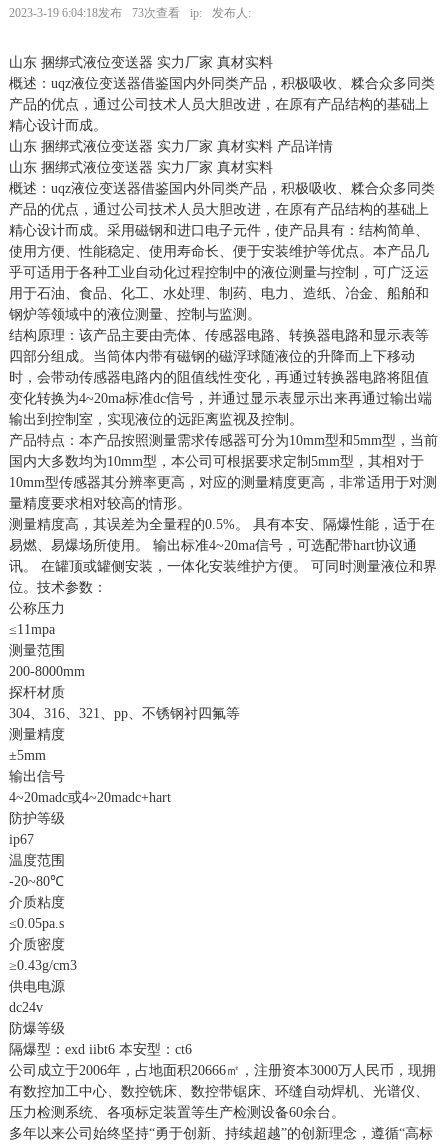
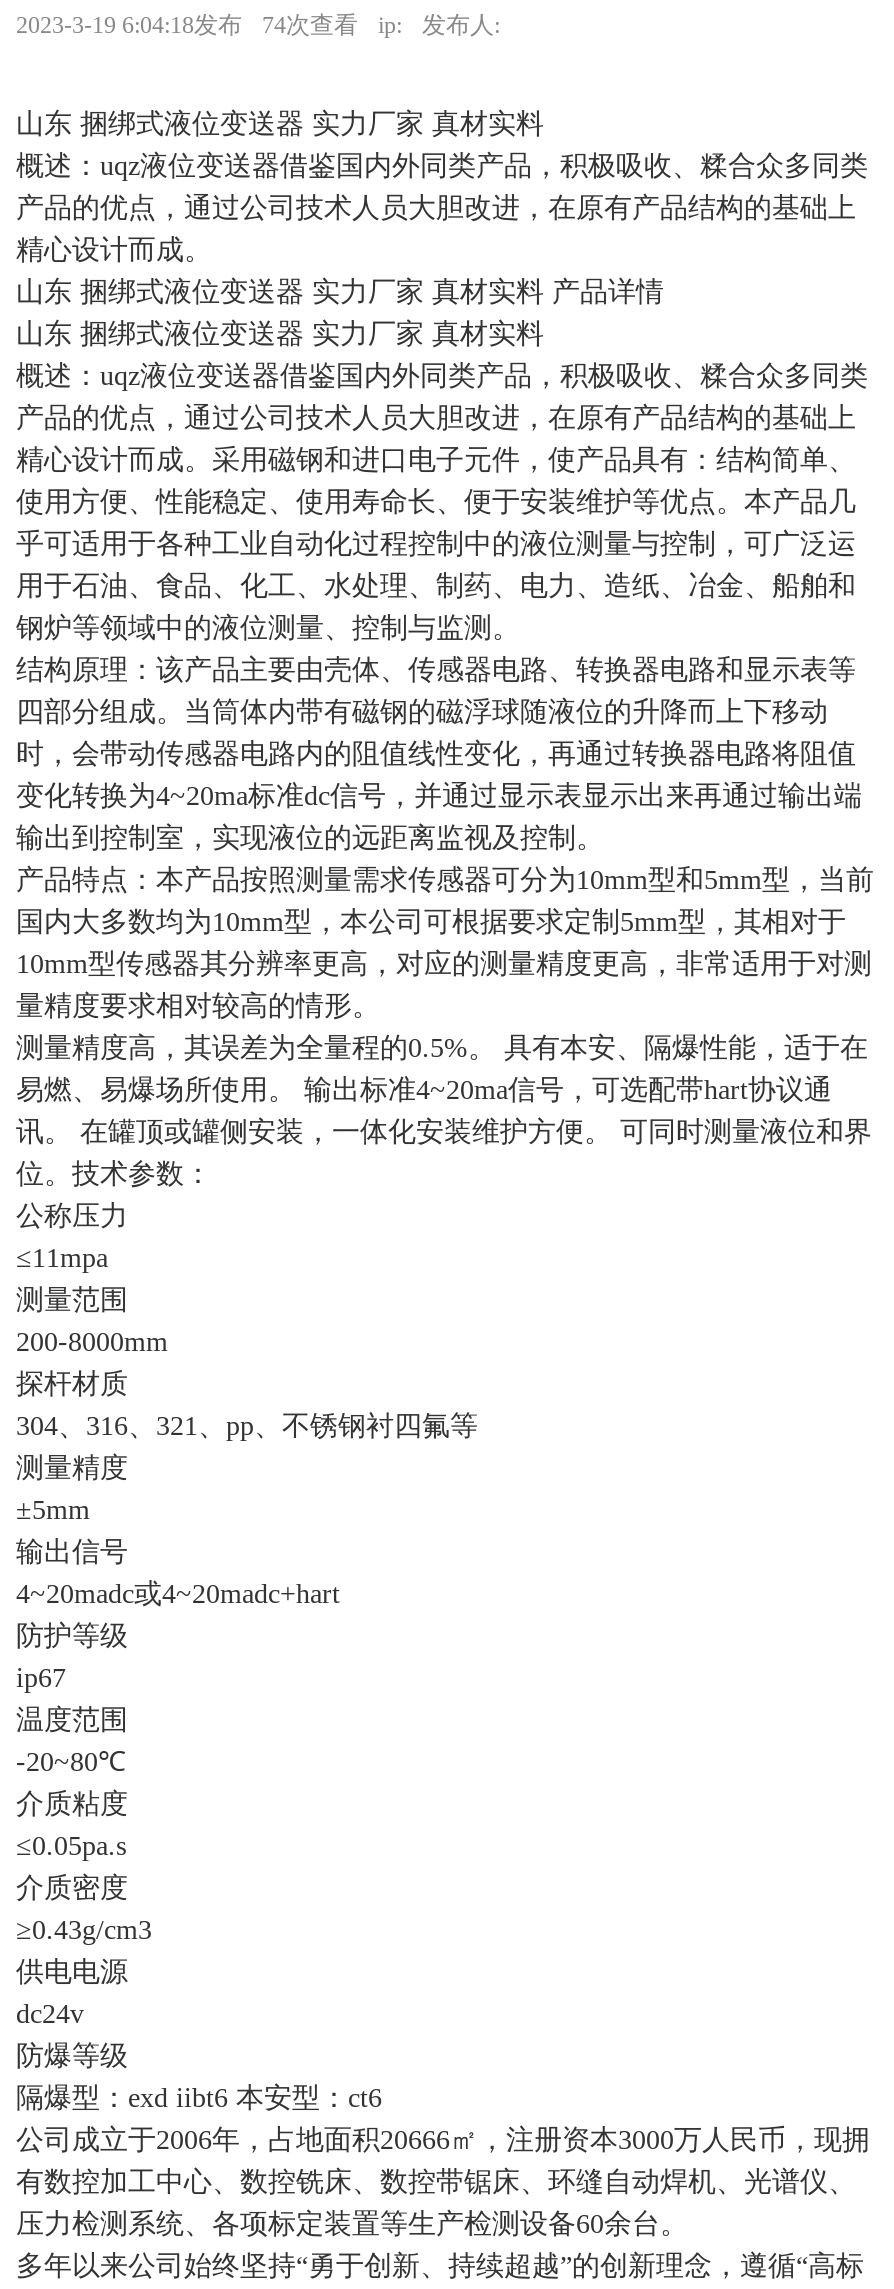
[9,6,251,20] 2023-3-19 6:04:18发布 73次查看 ip: 发布人: -> [16,12,500,40] 2023-3-19 6:04:18发布 74次查看 ip: 发布人:

